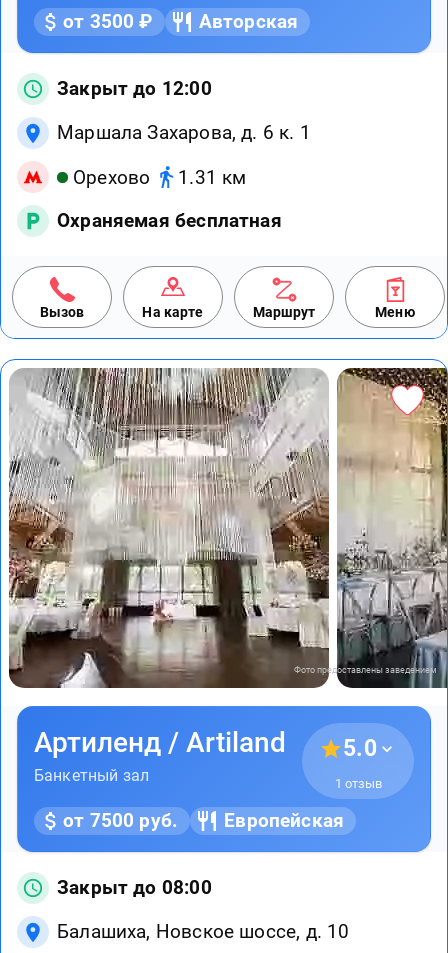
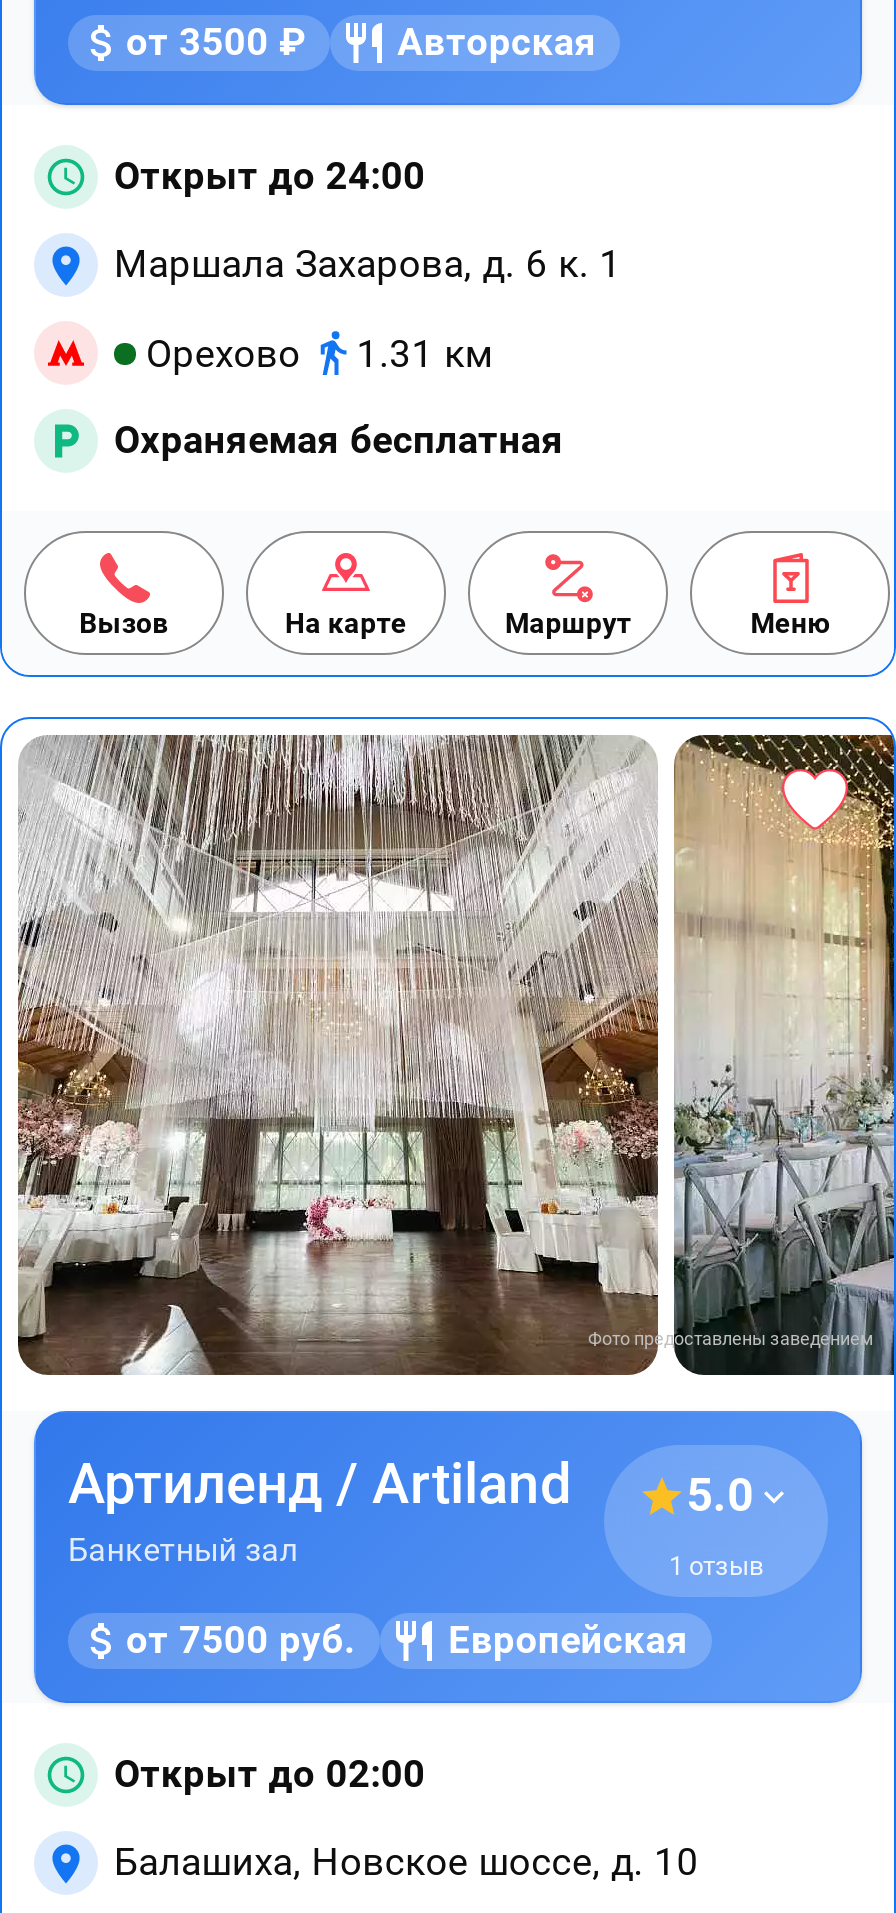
[57,77,212,100] Закрыт до 12:00 -> [114,153,425,199] Открыт до 24:00
[57,876,212,899] Закрыт до 08:00 -> [114,1751,425,1797] Открыт до 02:00

